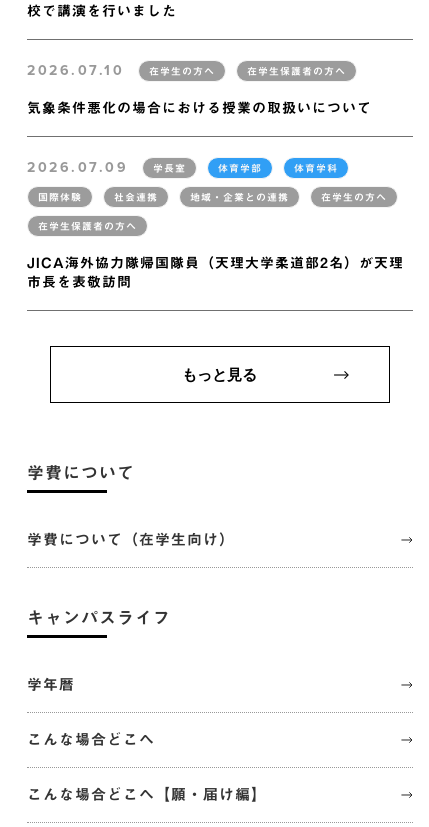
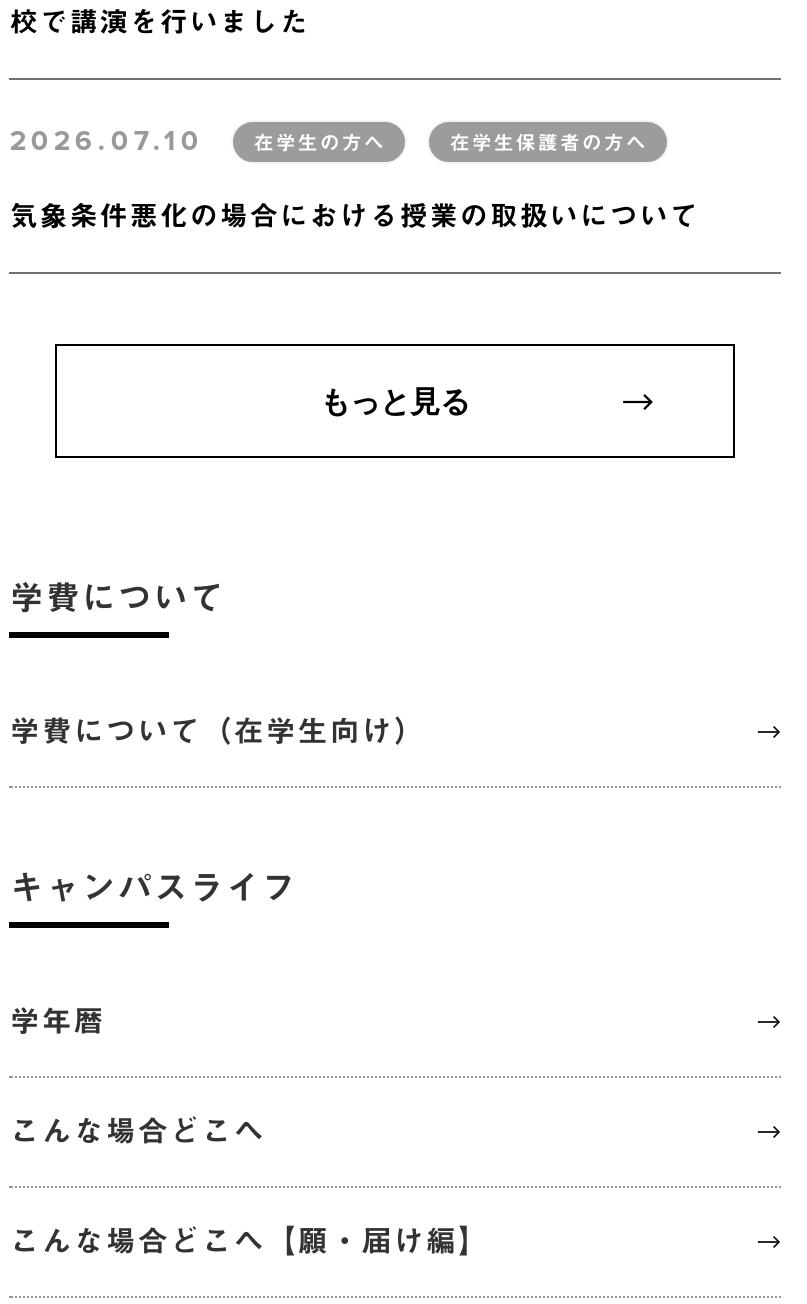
[27,157,404,289] 2026.07.09 | 学長室 | 体育学部 | 体育学科 | 国際体験 | 社会連携 | 地域・企業との連携 | 在学生の方へ | 在学生保護者の方へ | JICA海外協力隊帰国隊員（天理大学柔道部2名）が天理 | 市長を表敬訪問 -> none

